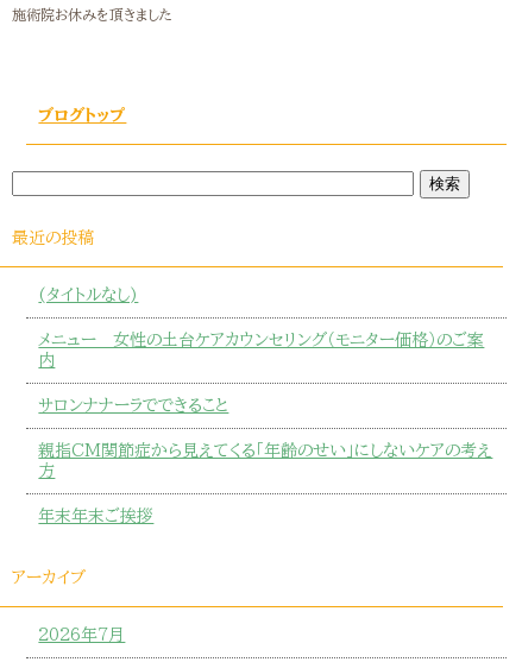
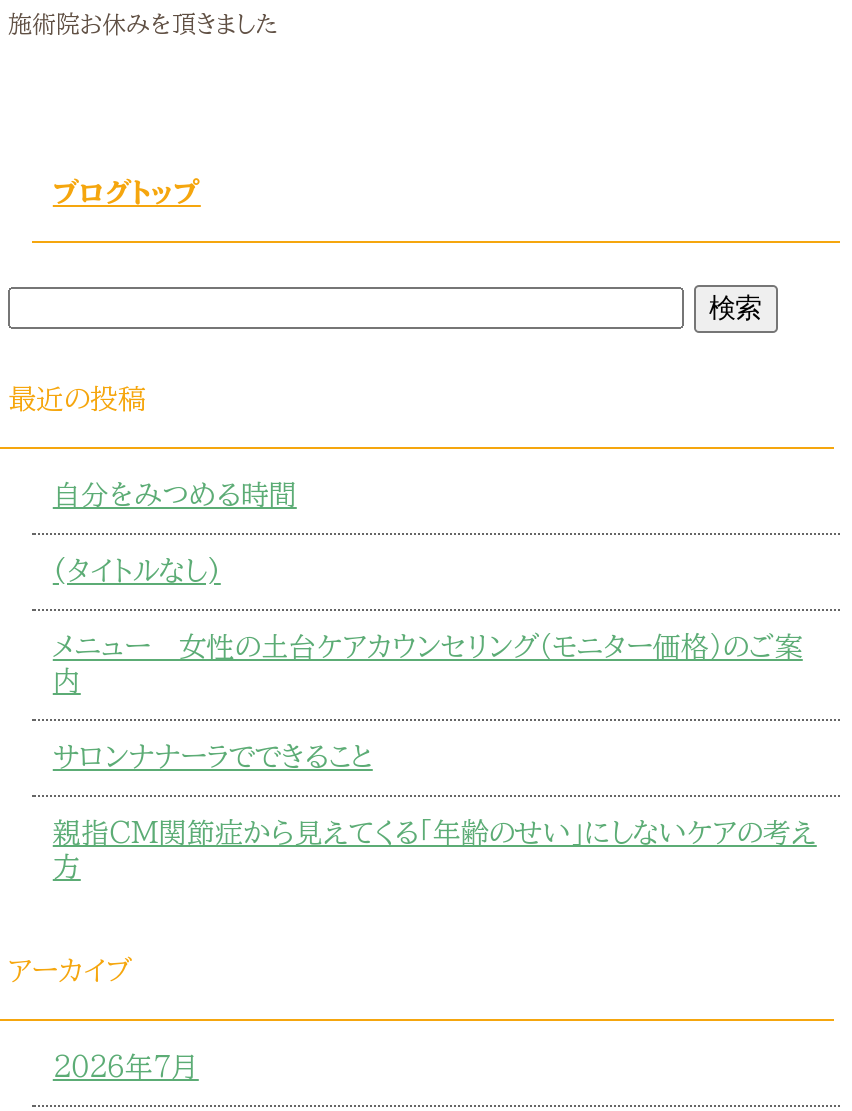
none -> [53,480,297,508] 自分をみつめる時間
moved [39,286,493,479] -> [53,556,817,880]: (タイトルなし) | メニュー 女性の土台ケアカウンセリング（モニター価格）のご案 | 内 | サロンナナーラでできること | 親指CM関節症から見えてくる「年齢のせい」にしないケアの考え | 方
[39,507,154,524] 年末年末ご挨拶 -> none

